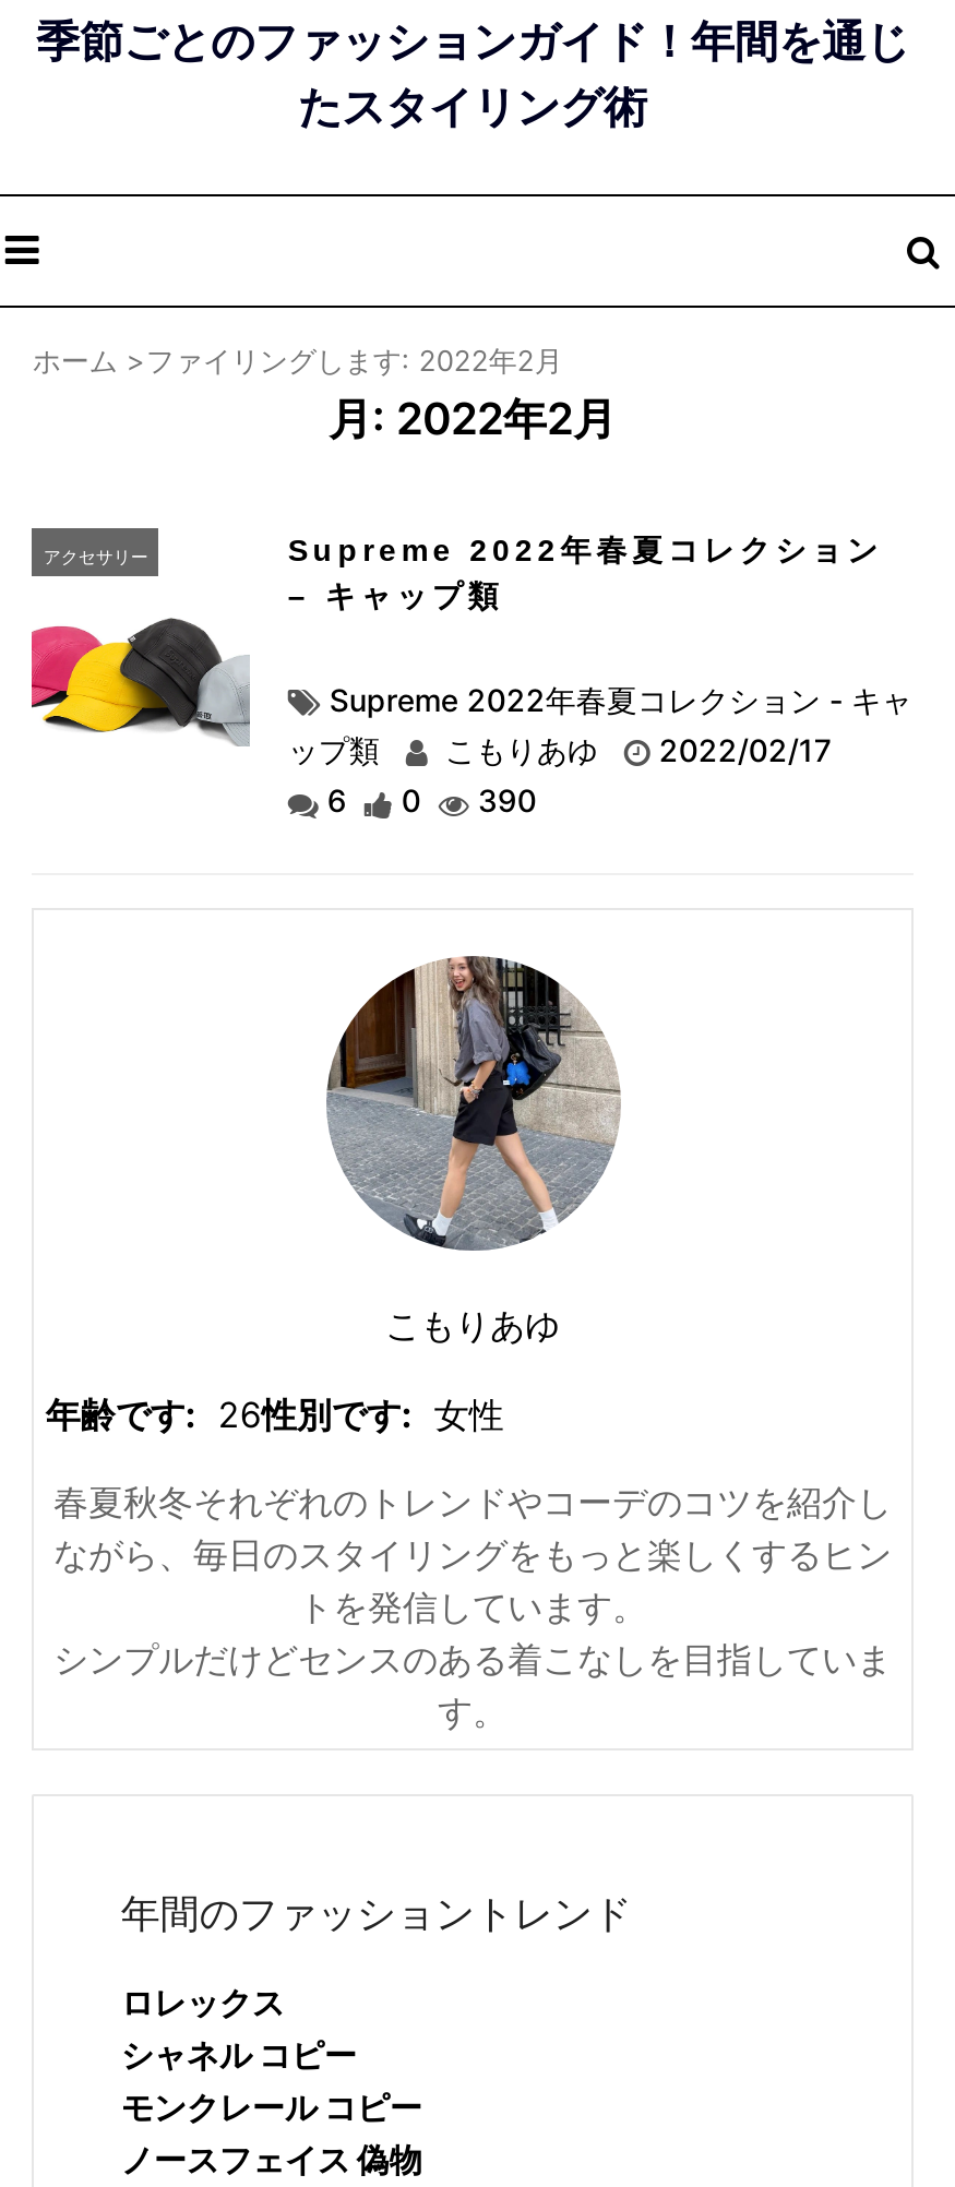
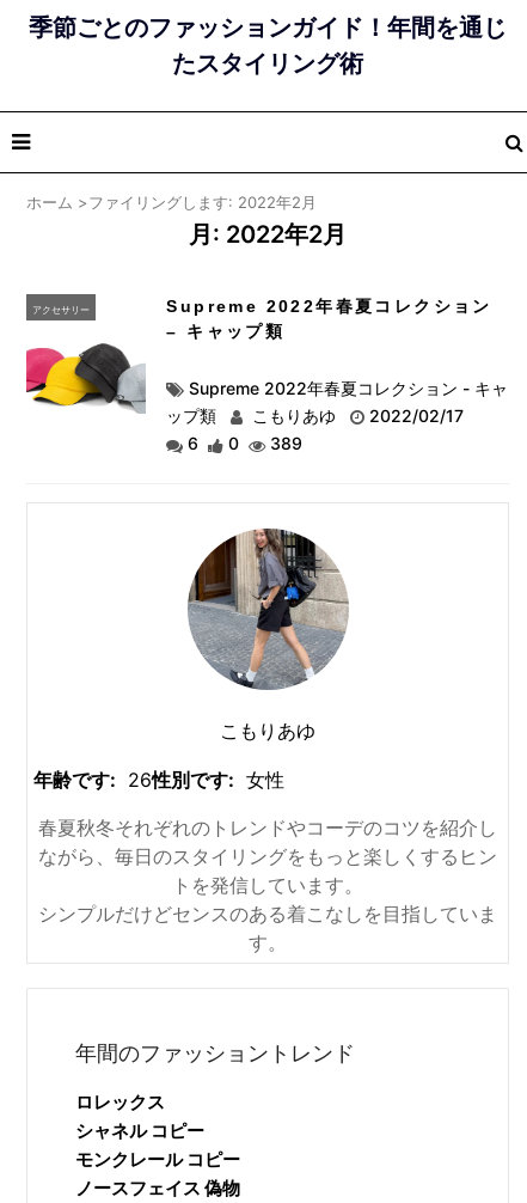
[327,782,537,819] 6 0 390 -> [188,433,303,454] 6 0 389

